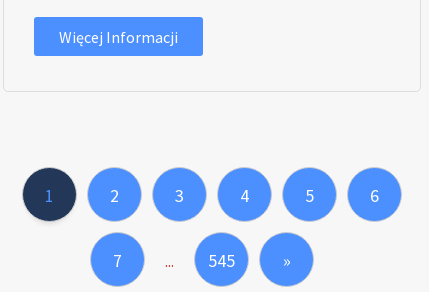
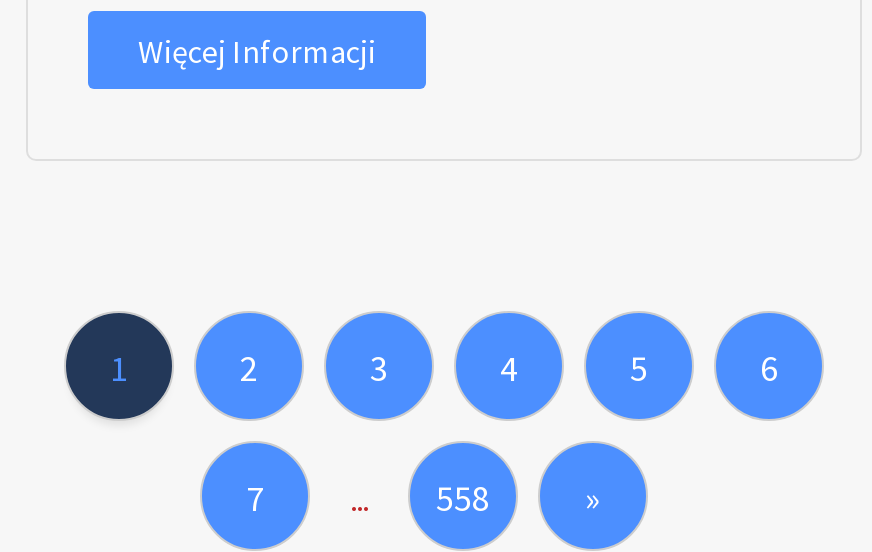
[208,249,235,272] 545 -> [436,475,490,521] 558

